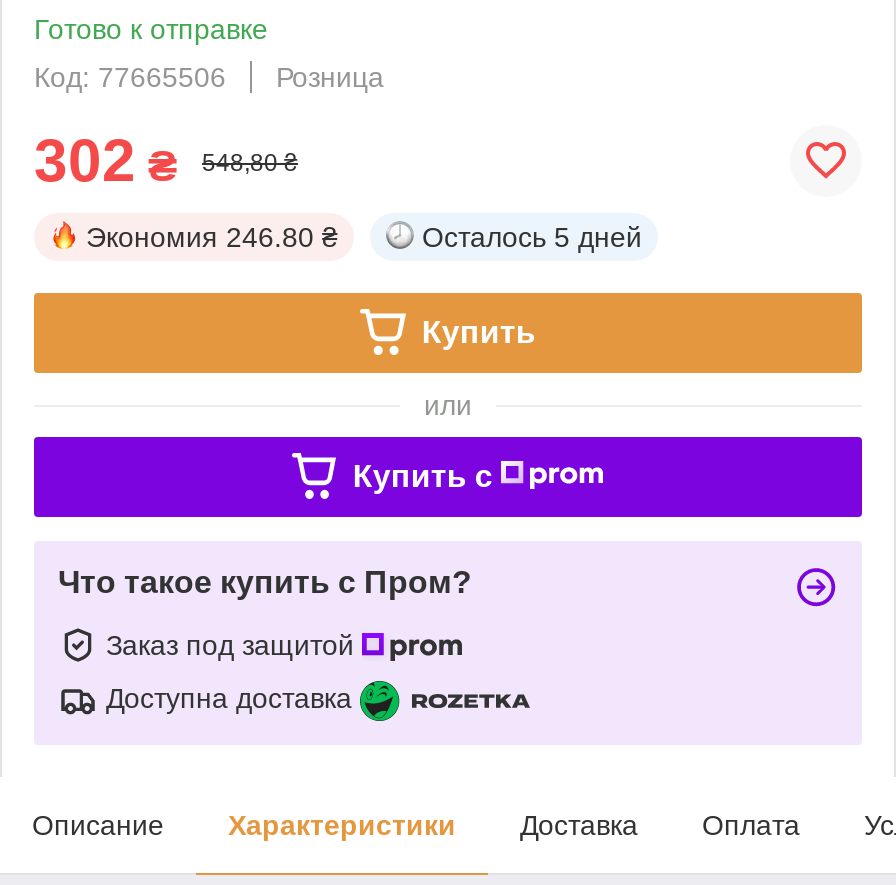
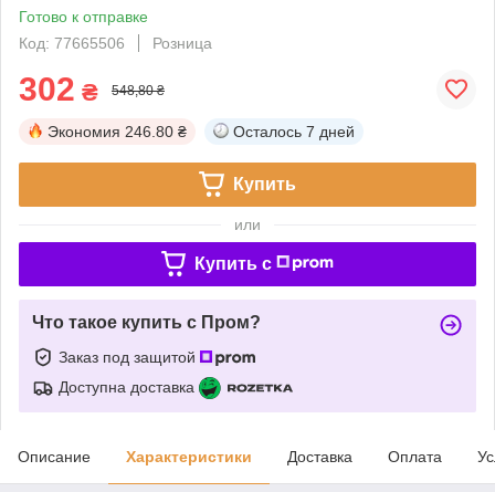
[422,221,642,253] Осталось 5 дней -> [233,123,355,140] Осталось 7 дней

